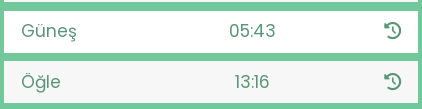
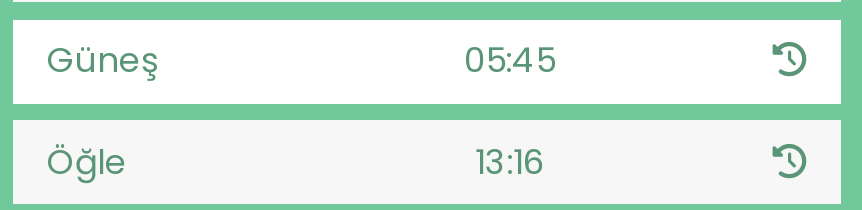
[229,19,276,43] 05:43 -> [464,36,556,84] 05:45

